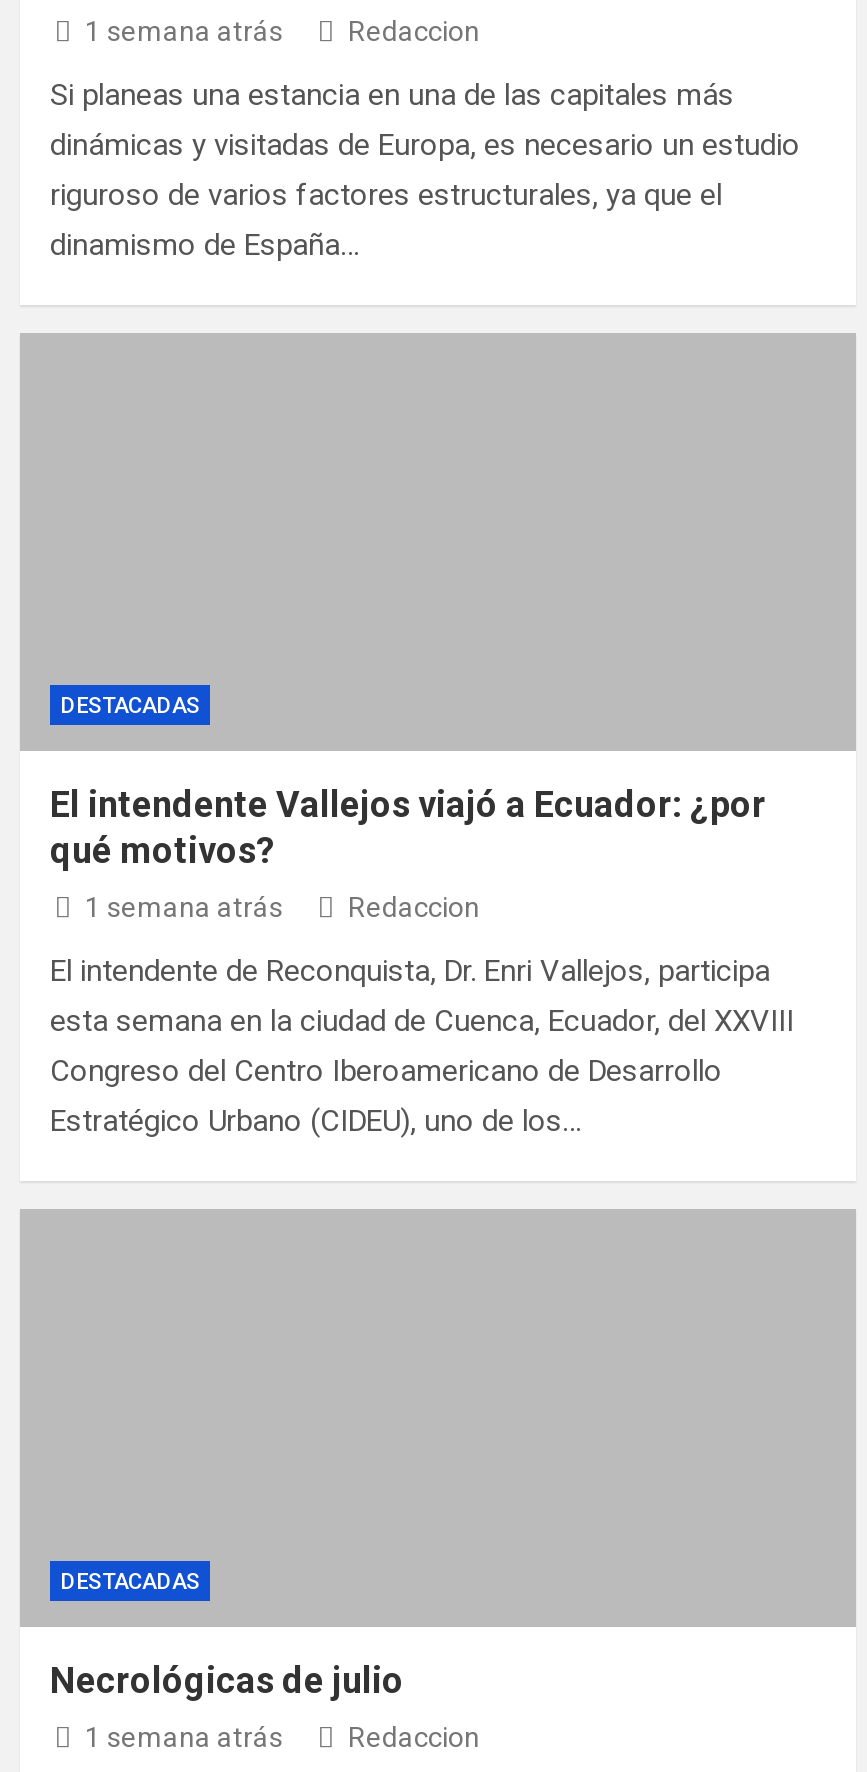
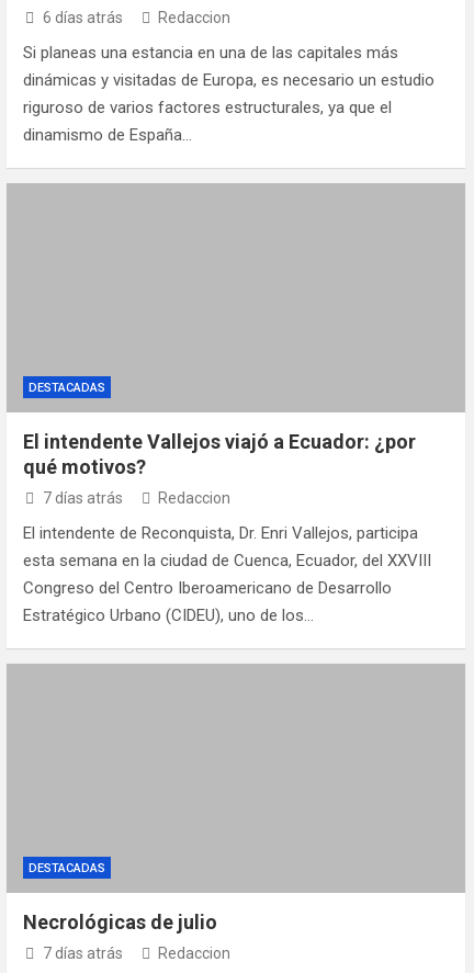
[85,14,283,46] 1 semana atrás -> [42,8,122,26] 6 días atrás
[85,890,283,922] 1 semana atrás -> [42,489,122,506] 7 días atrás
[85,1720,283,1752] 1 semana atrás -> [42,944,122,962] 7 días atrás

